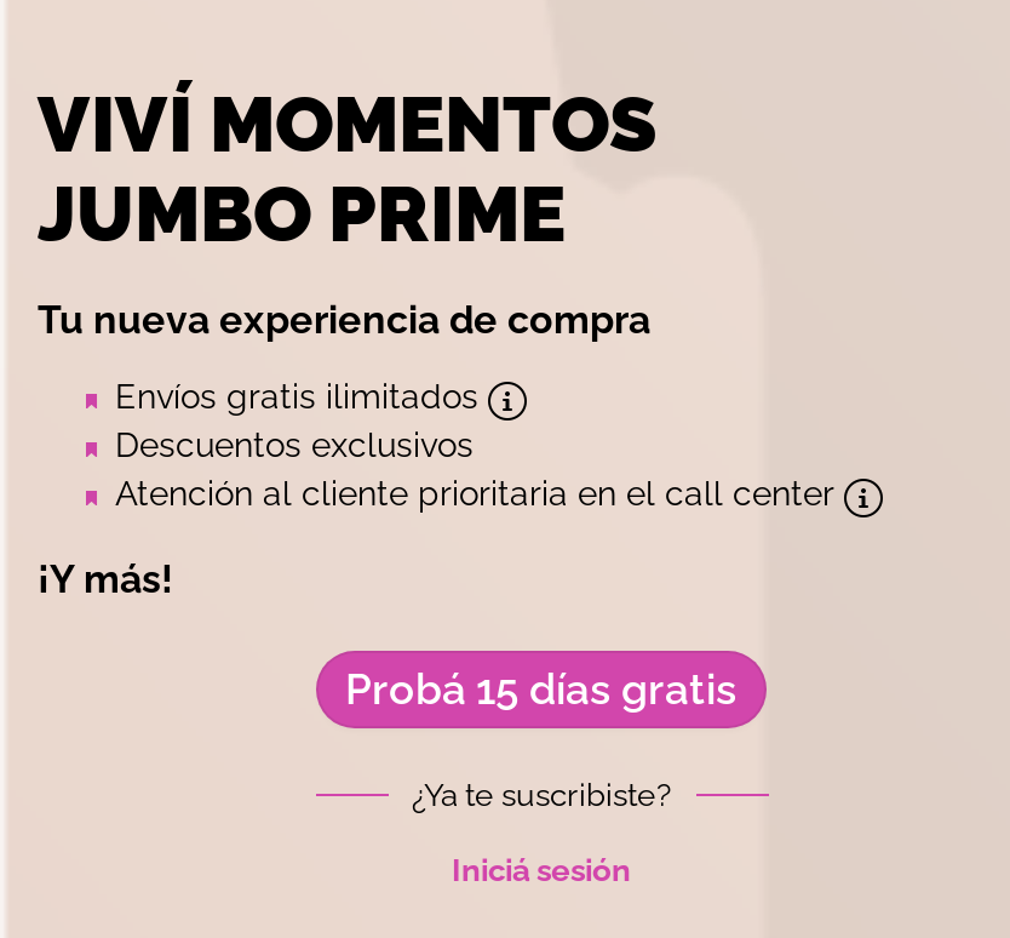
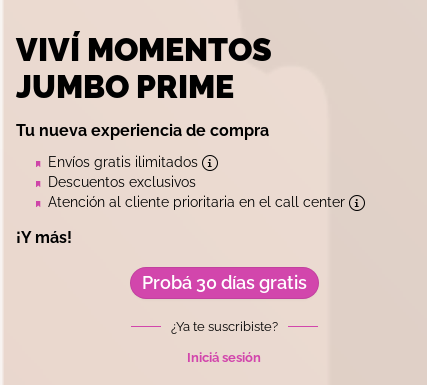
[345,664,738,715] Probá 15 días gratis -> [141,272,306,293] Probá 30 días gratis

